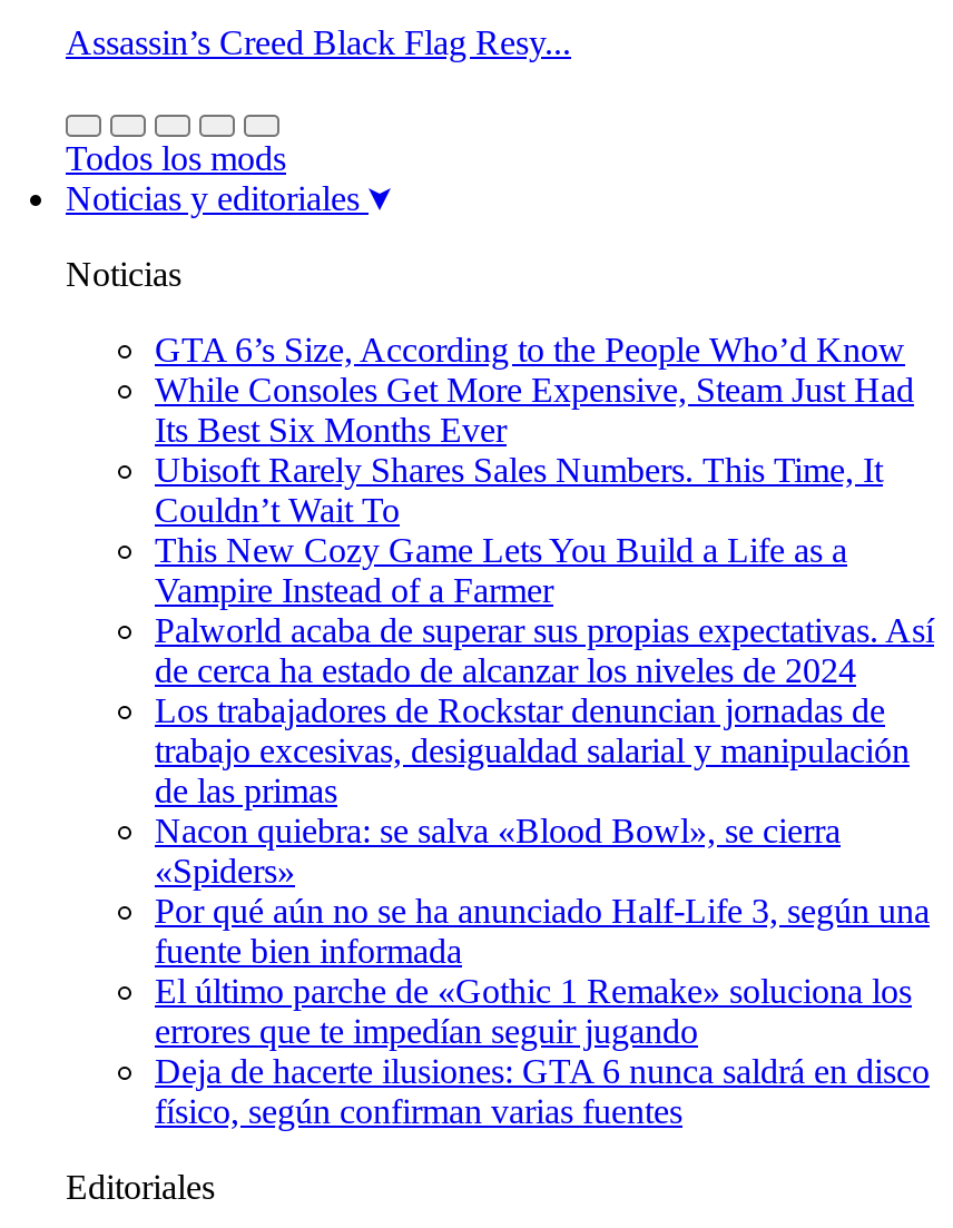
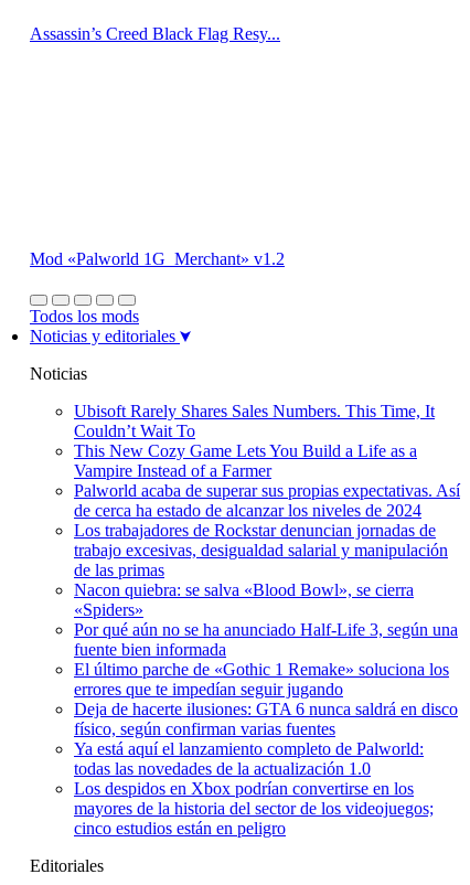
none -> [30,249,285,268] Mod «Palworld 1G_Merchant» v1.2
[155,331,914,449] GTA 6’s Size, According to the People Who’d Know | While Consoles Get More Expensive, Steam Just Had | Its Best Six Months Ever -> none
none -> [74,739,434,838] Ya está aquí el lanzamiento completo de Palworld: | todas las novedades de la actualización 1.0 | Los despidos en Xbox podrían convertirse en los | mayores de la historia del sector de los videojuegos; | cinco estudios están en peligro

